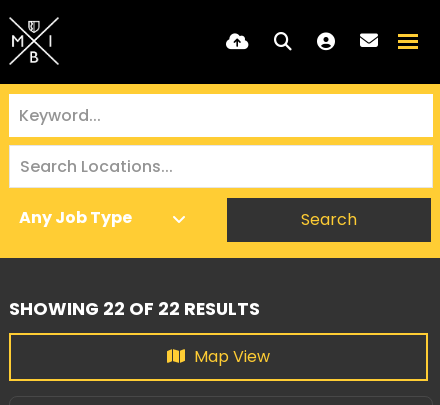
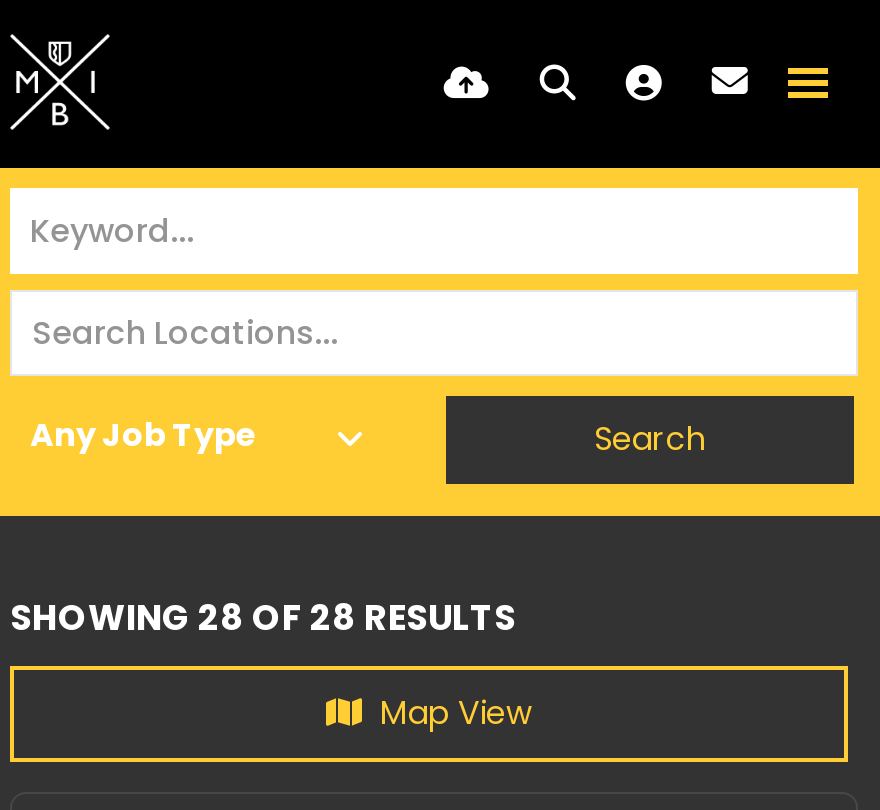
[9,297,260,321] SHOWING 22 OF 22 RESULTS -> [10,594,516,642] SHOWING 28 OF 28 RESULTS

